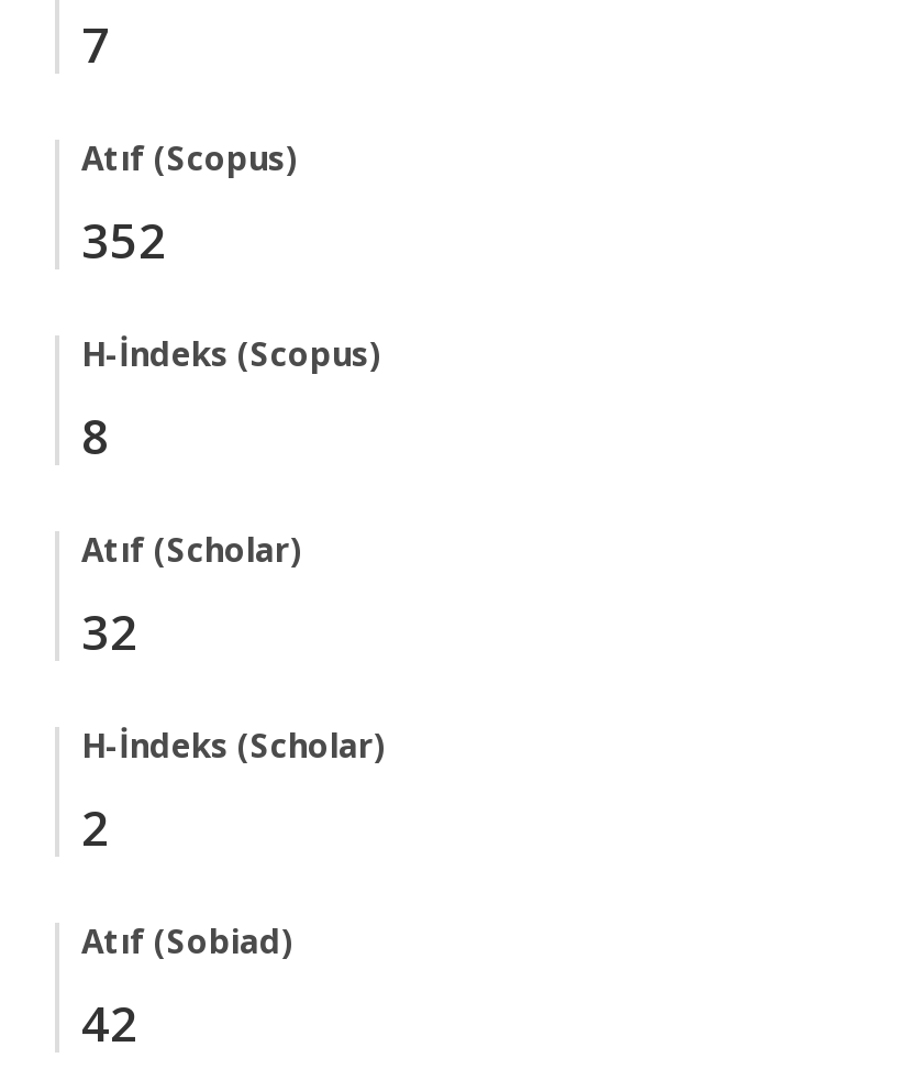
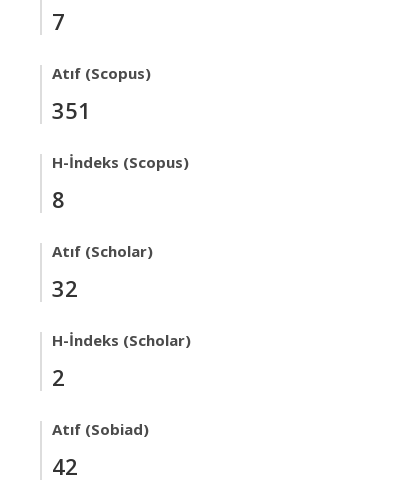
[81,206,167,272] 352 -> [52,95,91,125] 351

